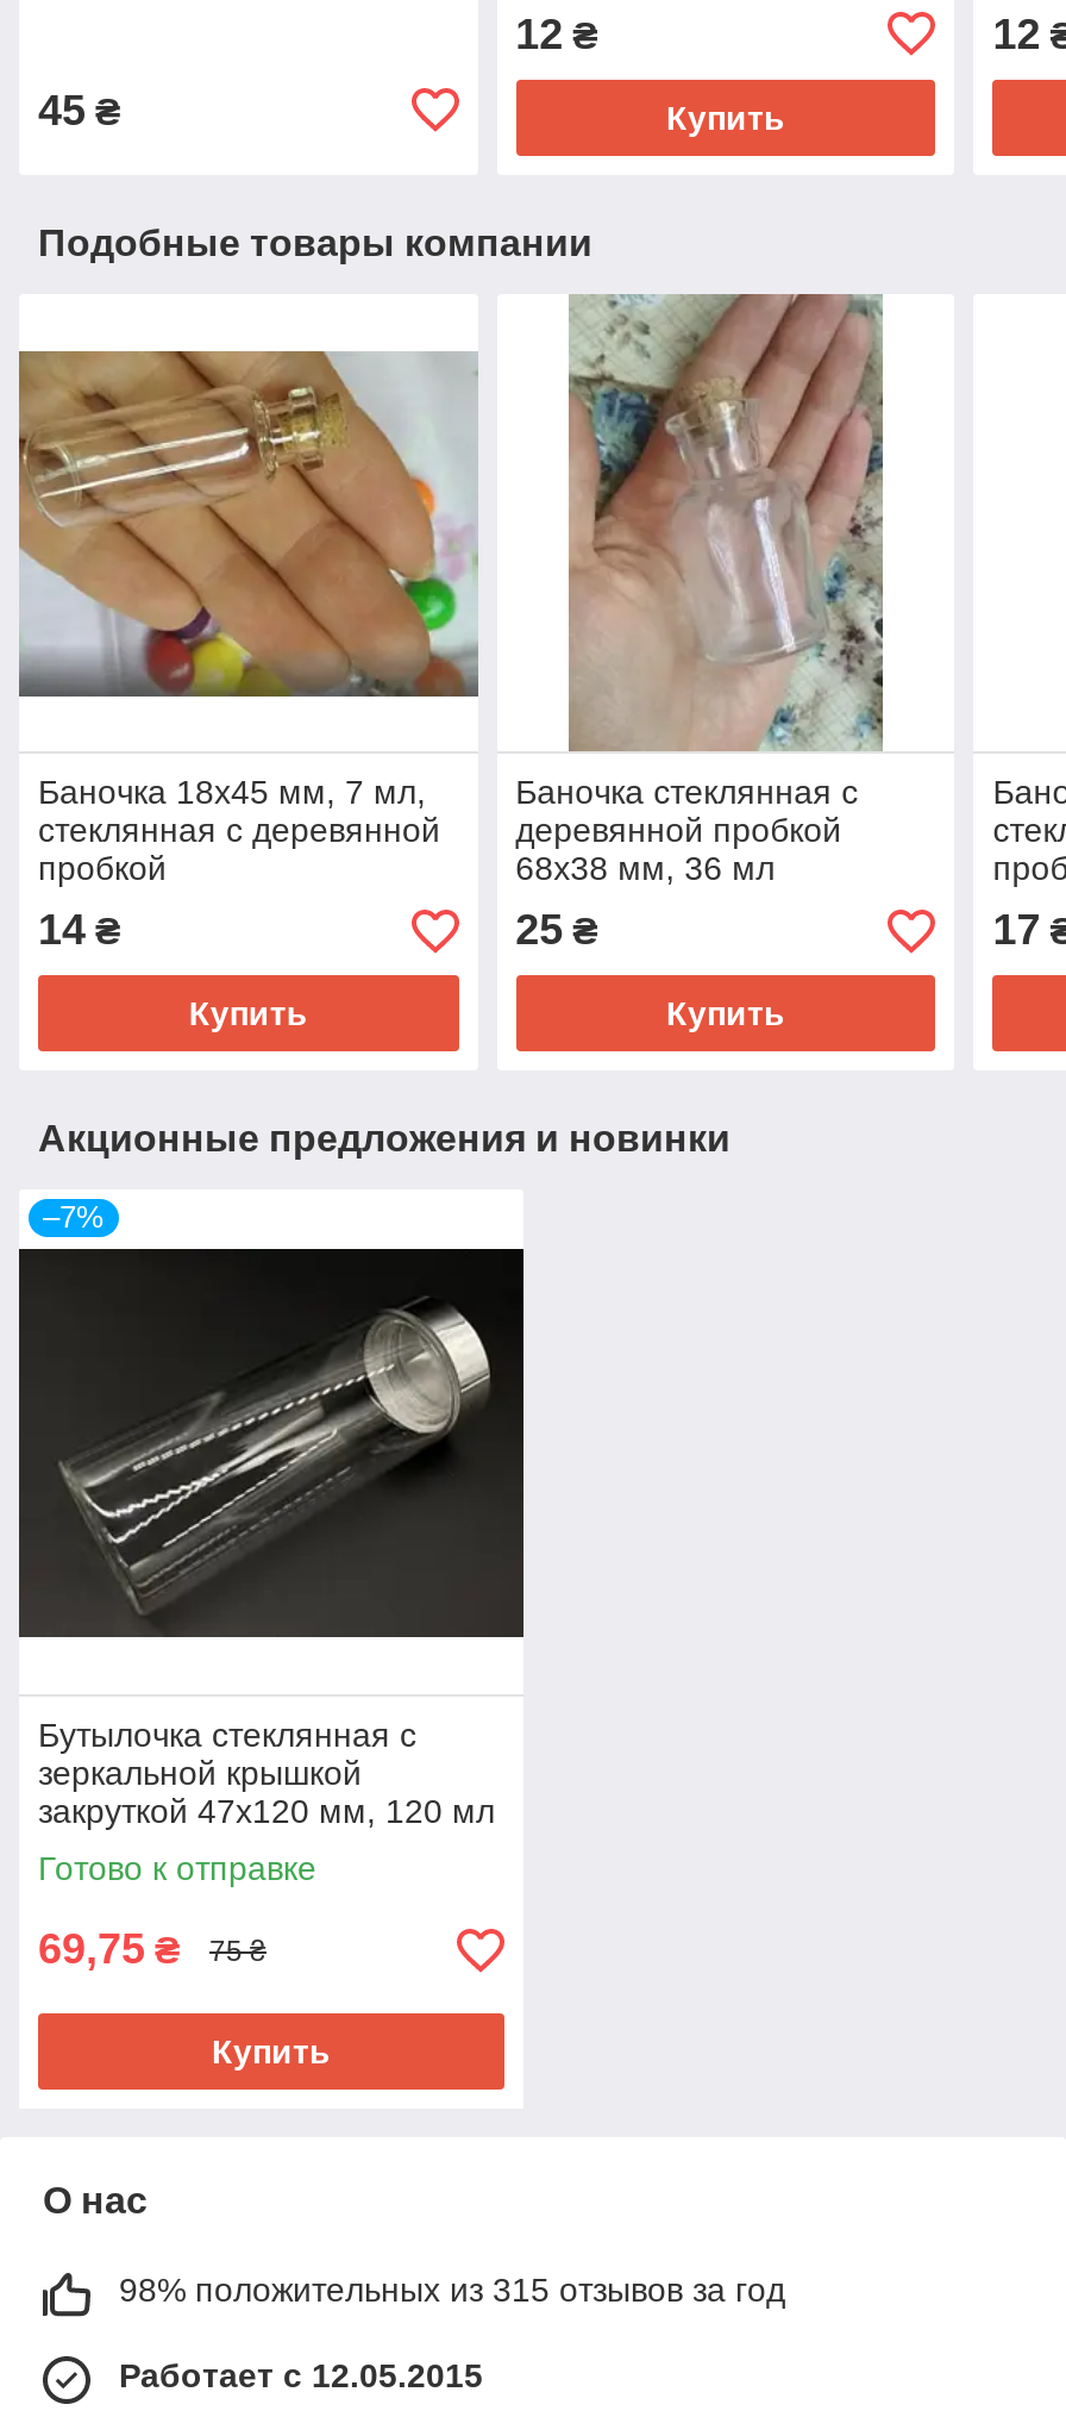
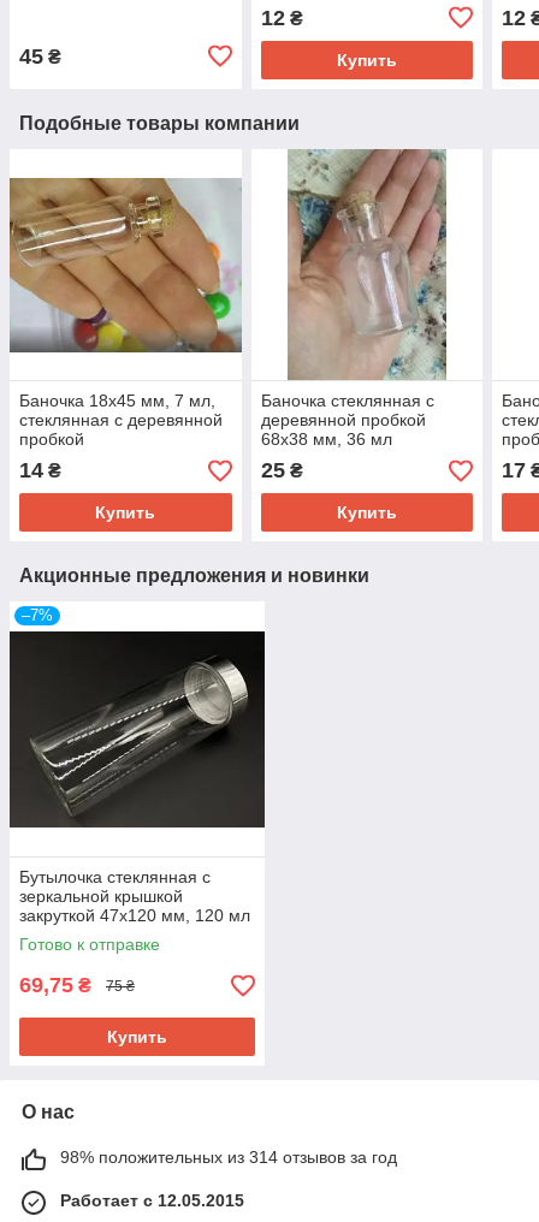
[119,2272,785,2310] 98% положительных из 315 отзывов за год -> [60,1148,397,1167] 98% положительных из 314 отзывов за год

